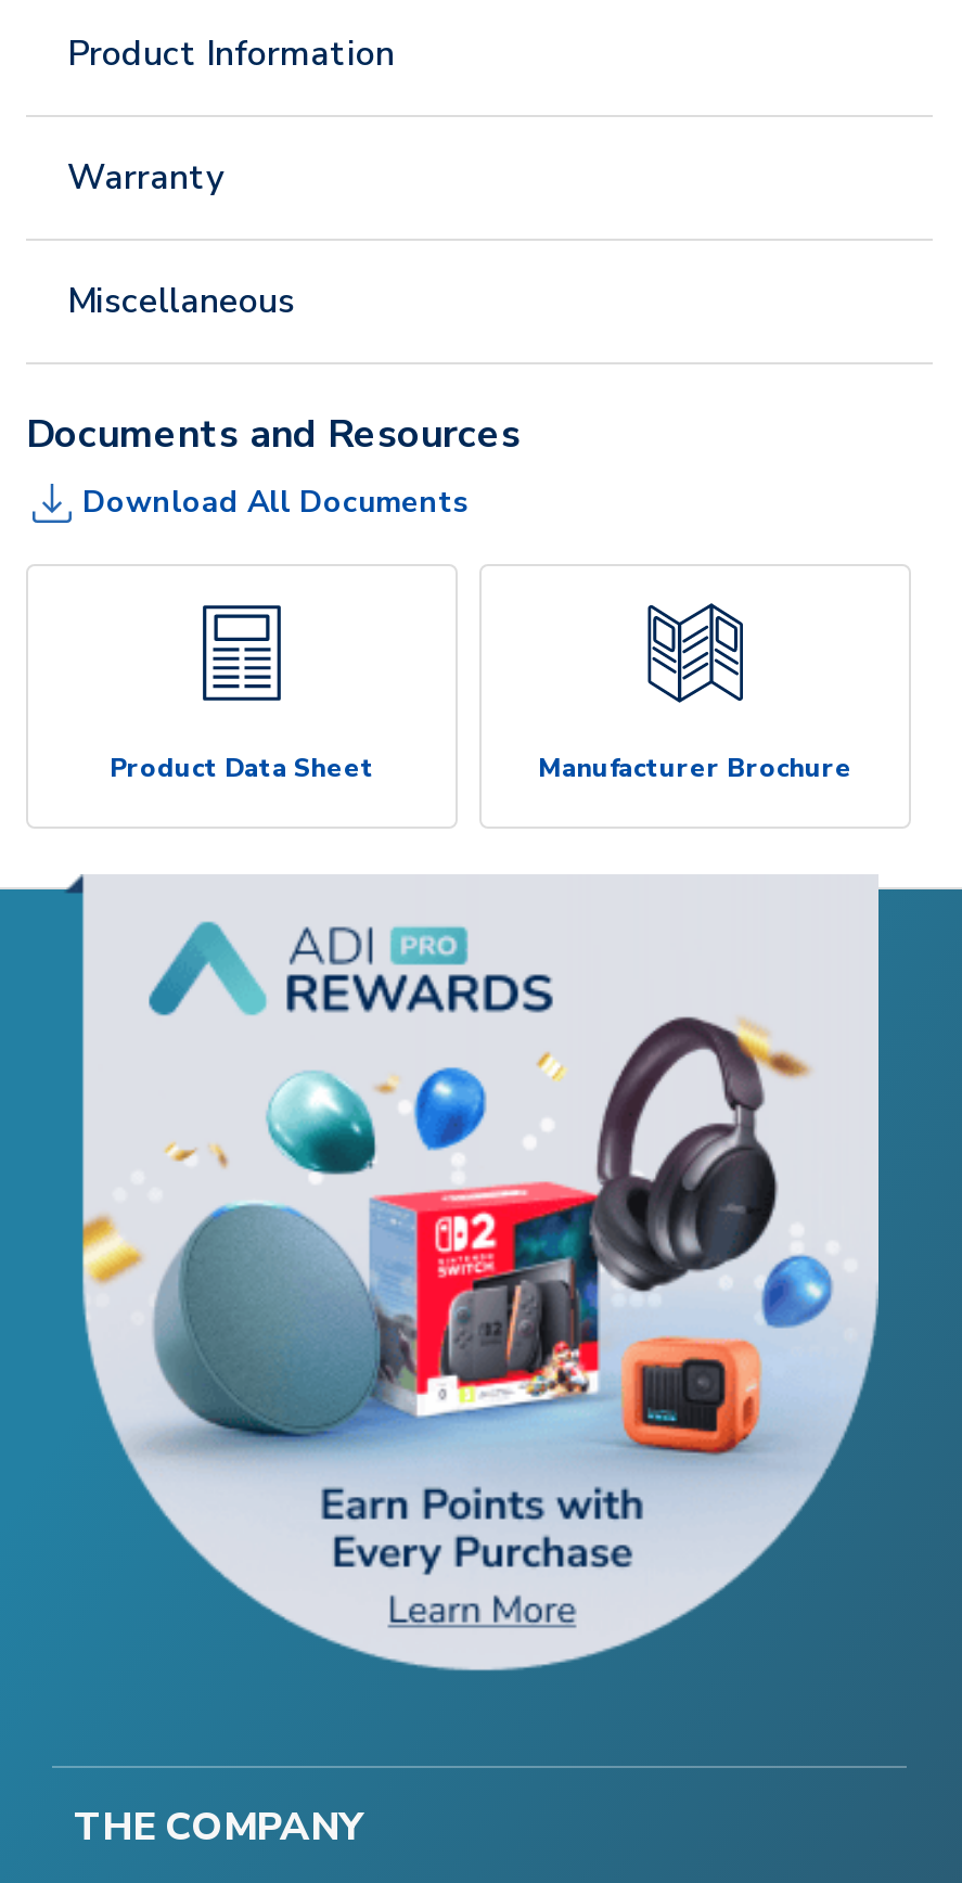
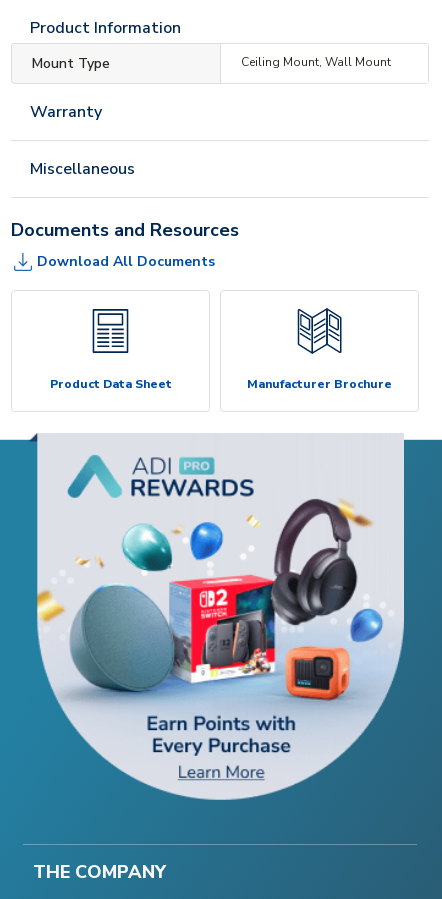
none -> [32,54,390,73] Mount Type | Ceiling Mount, Wall Mount

